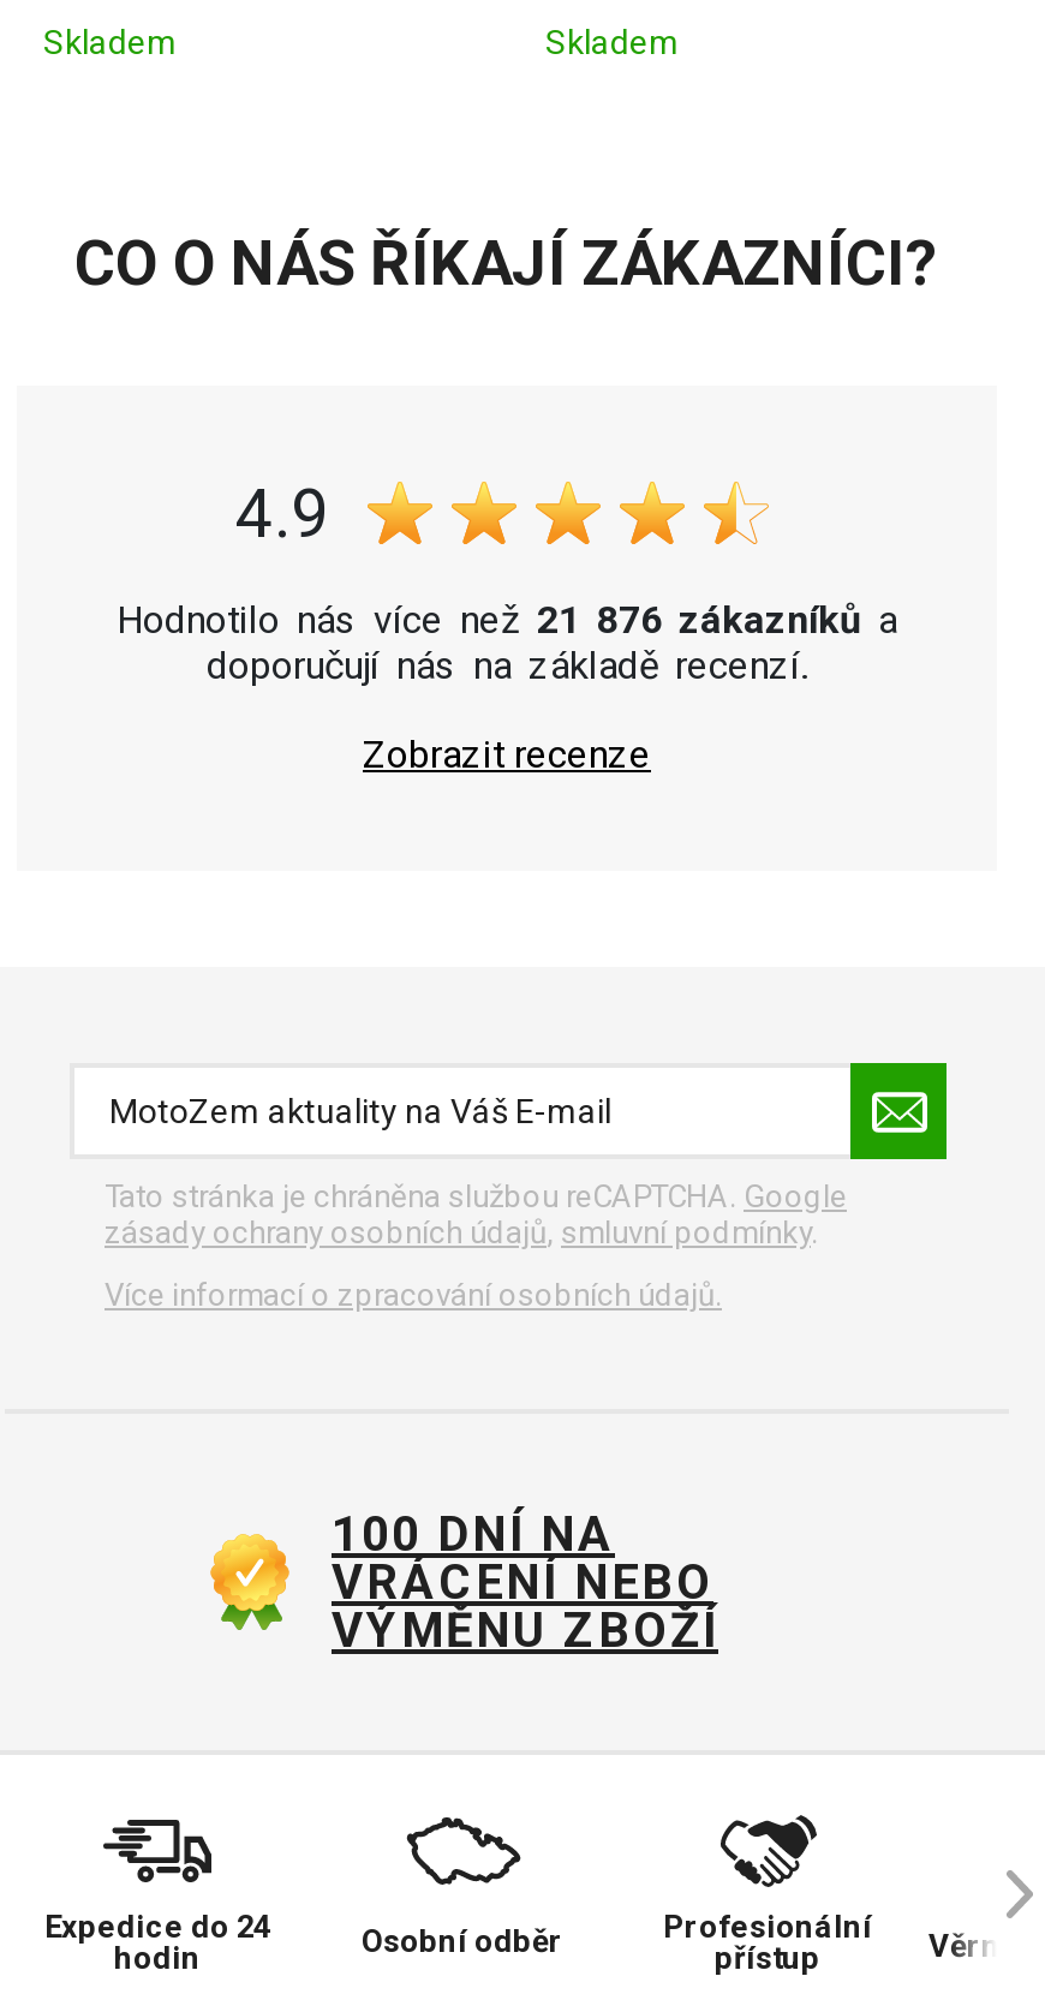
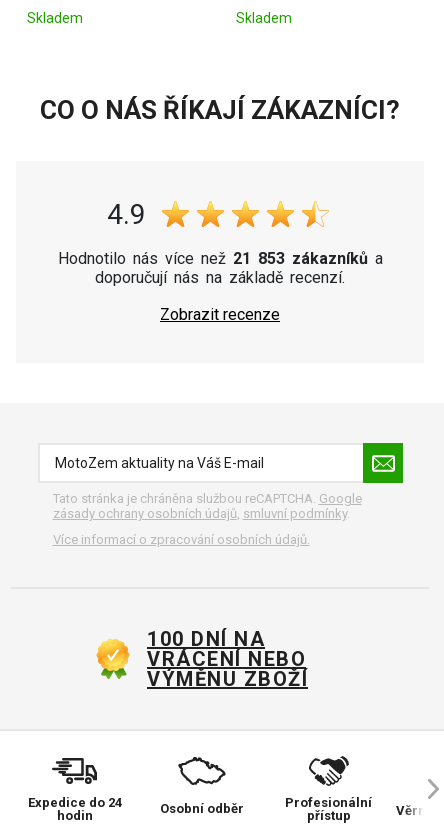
[117,597,897,642] Hodnotilo nás více než 21 876 zákazníků a -> [57,249,382,268] Hodnotilo nás více než 21 853 zákazníků a

